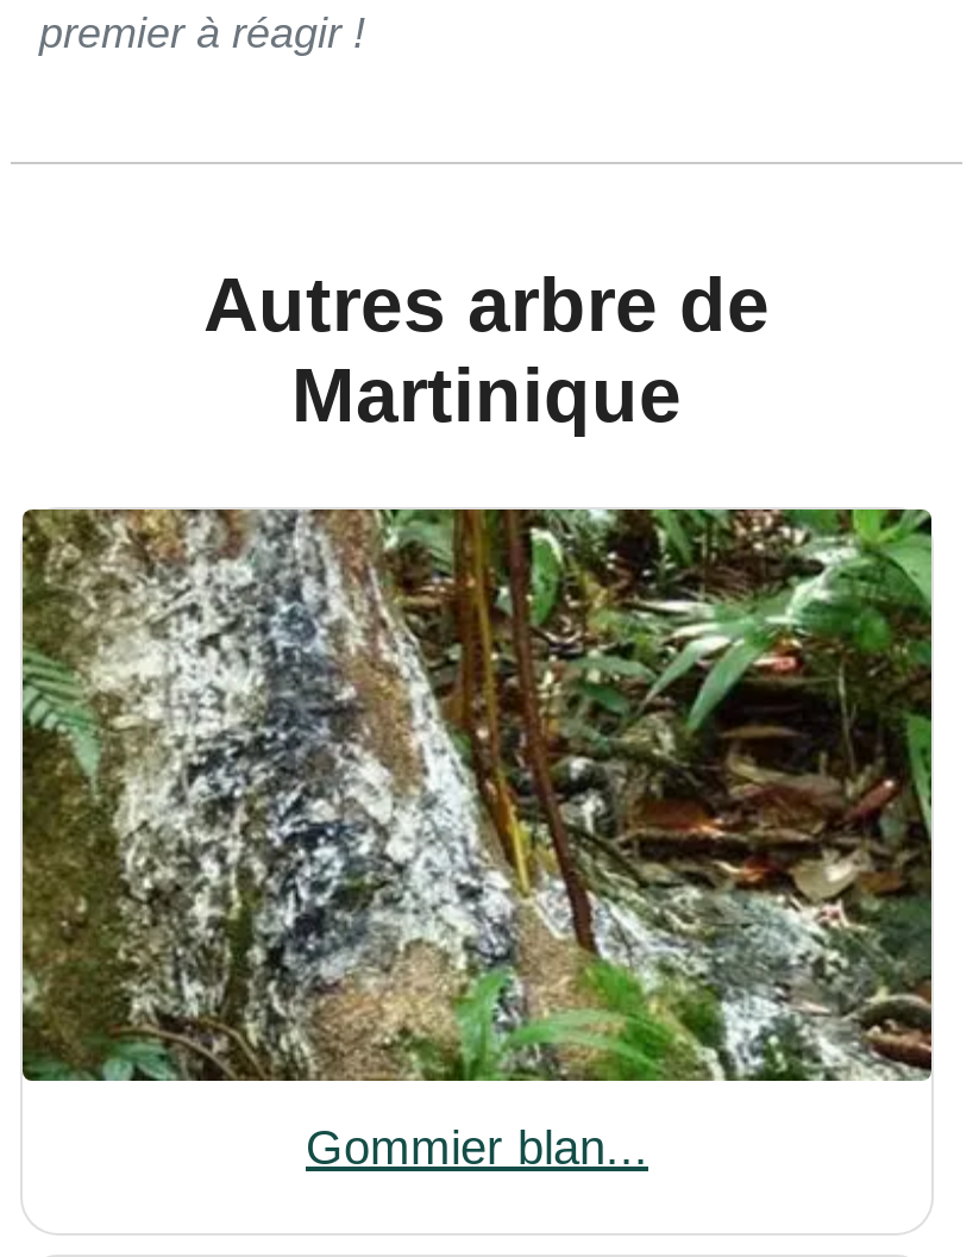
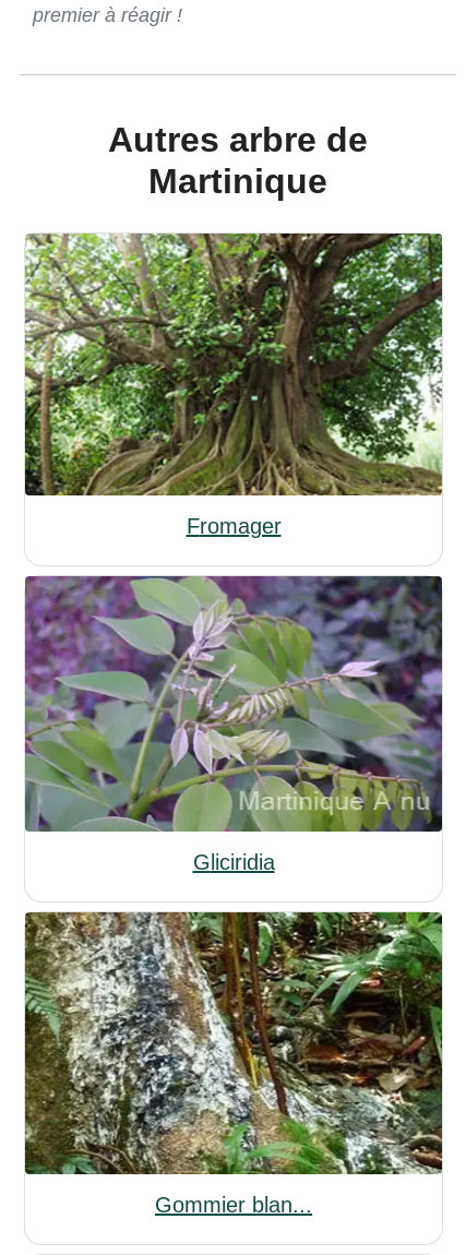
none -> [24,232,443,538] [image] | Fromager
none -> [24,575,443,874] [image] | Gliciridia

